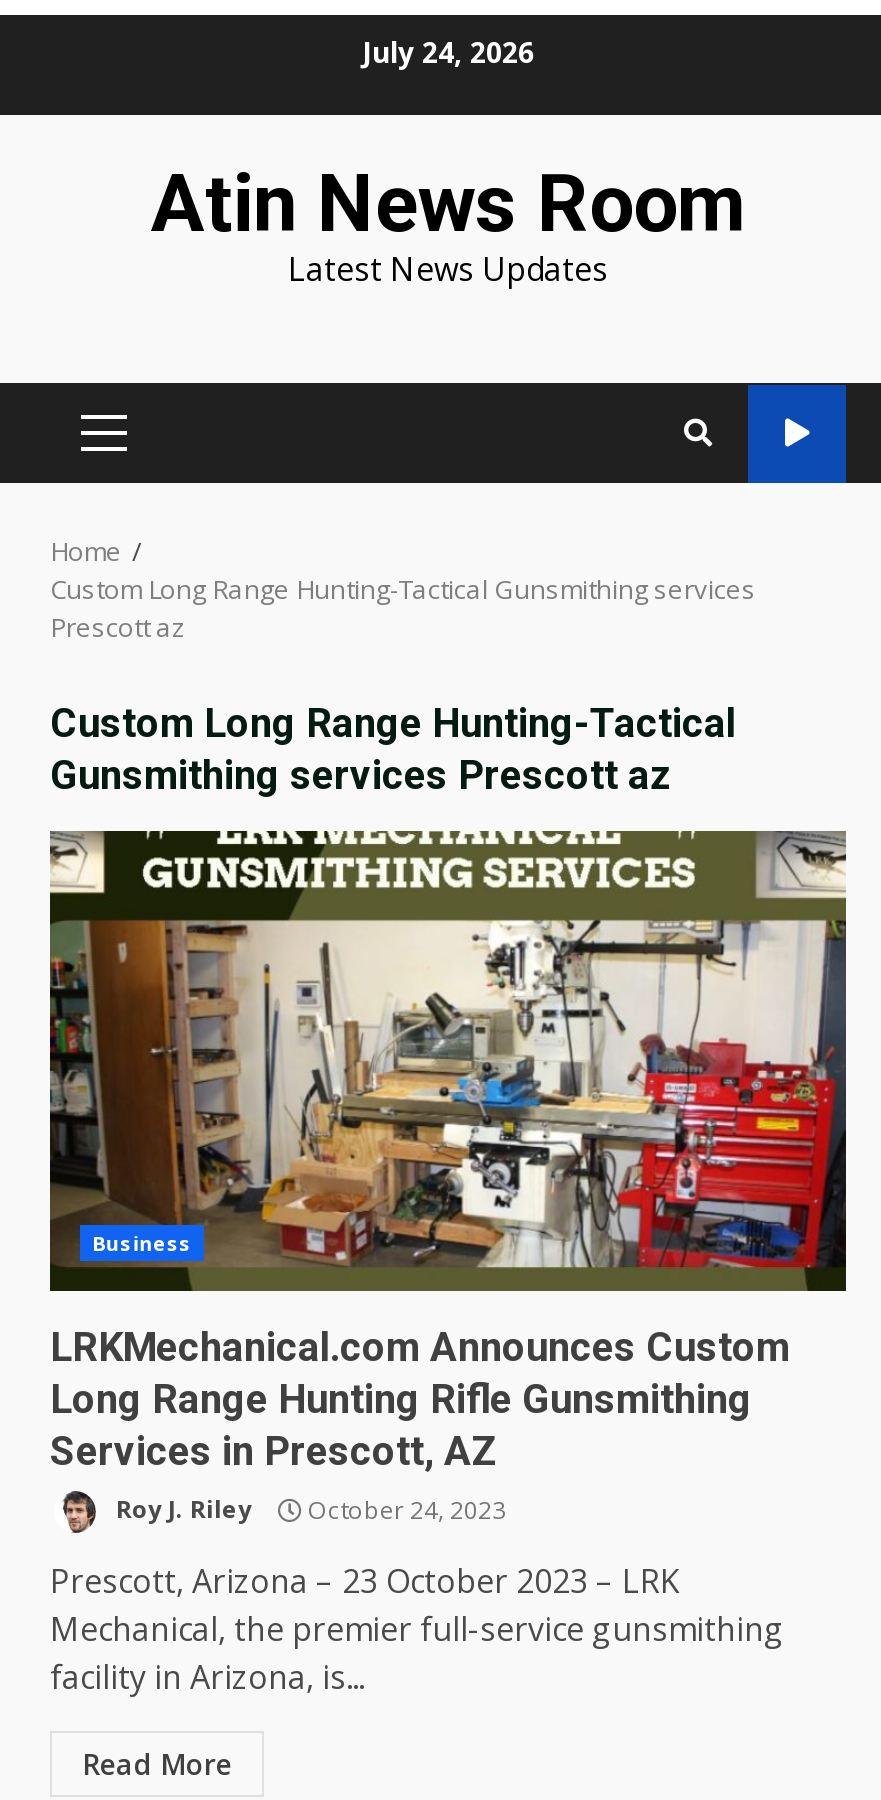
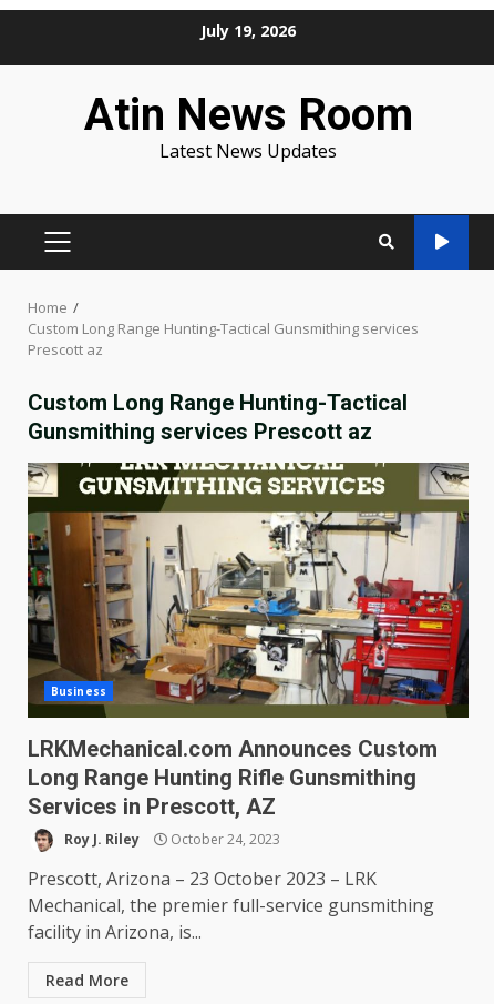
[362,32,534,70] July 24, 2026 -> [200,19,296,40] July 19, 2026

